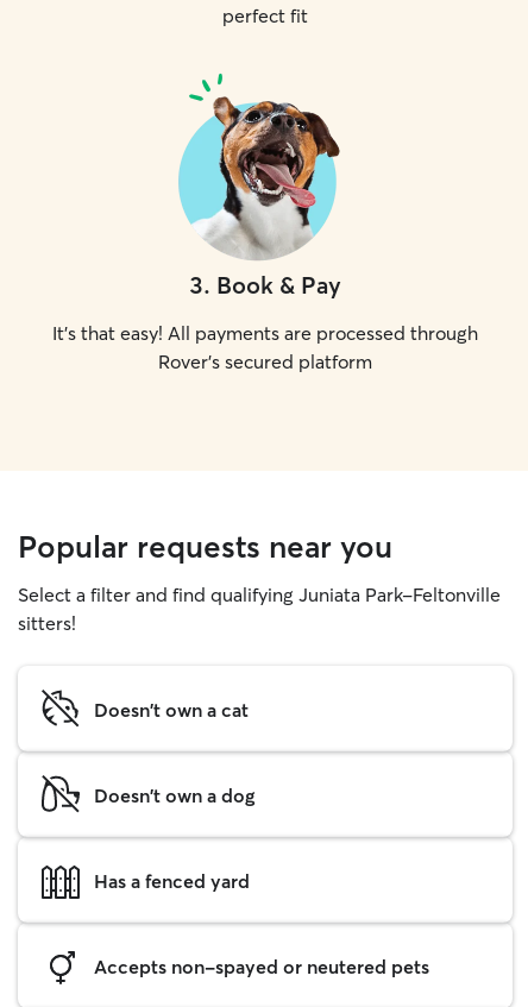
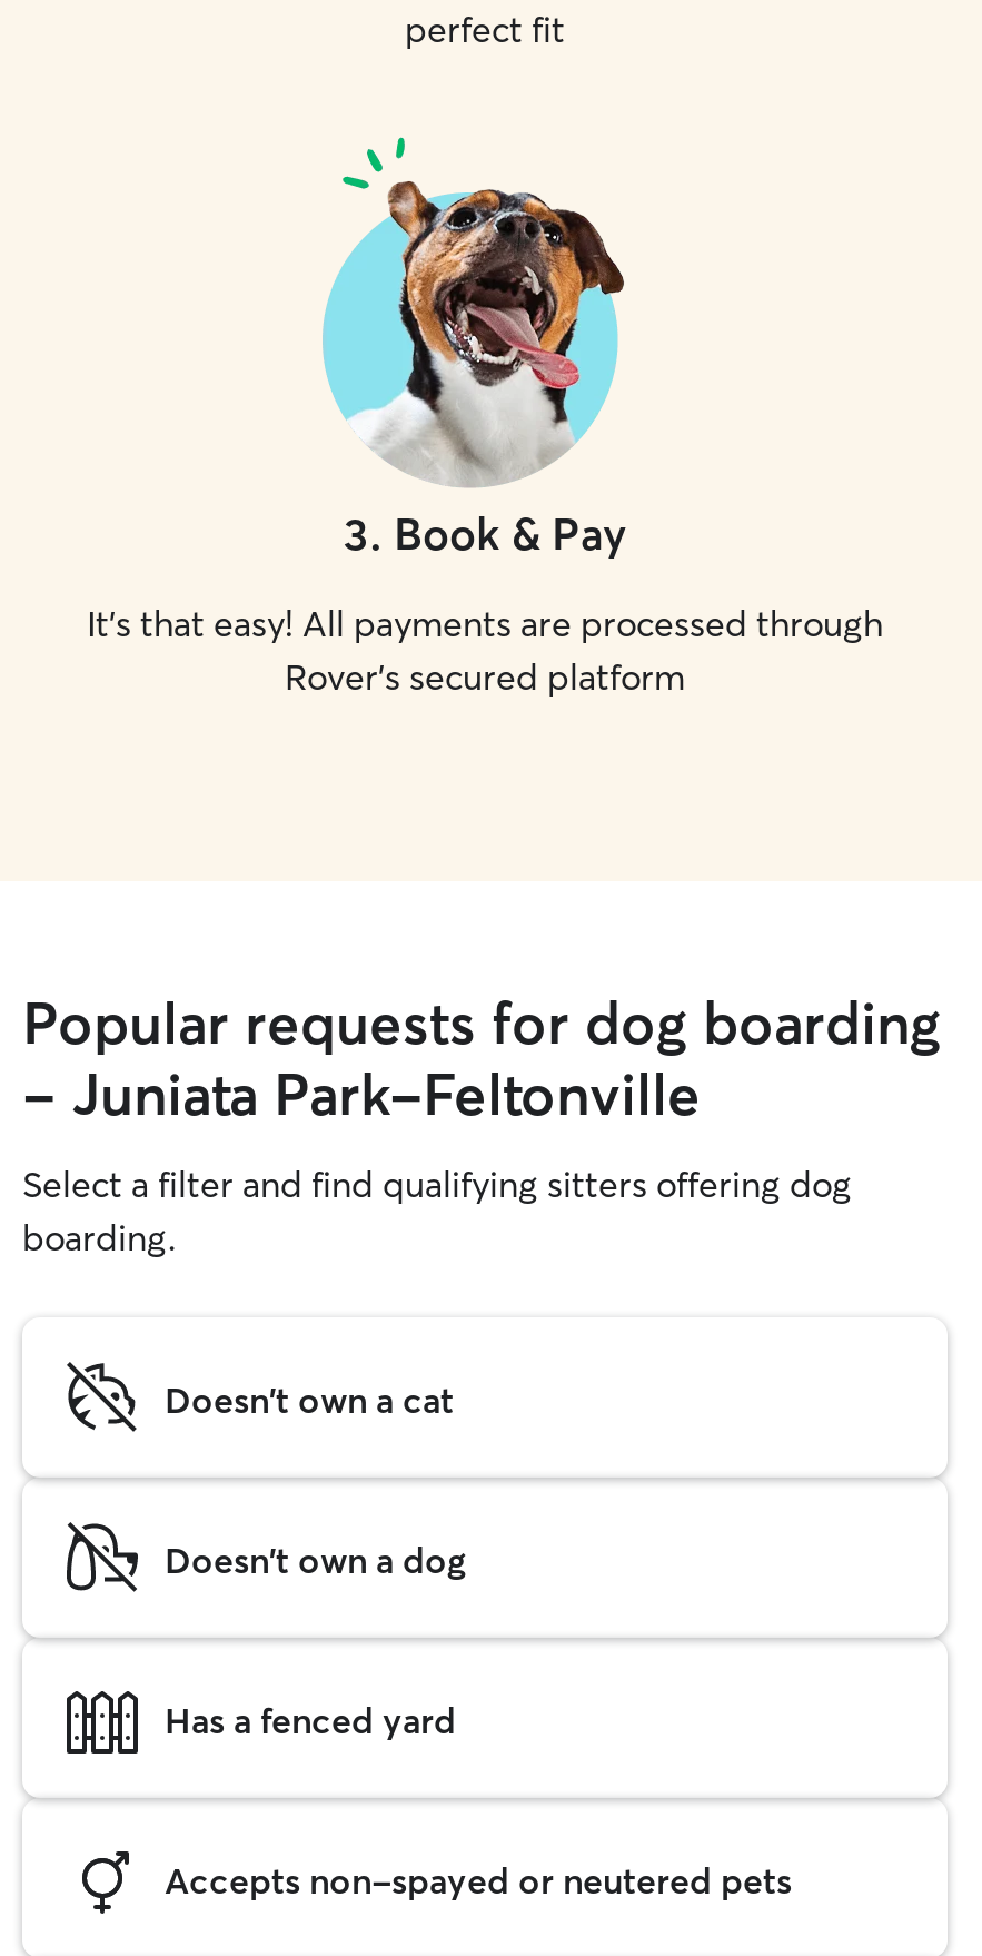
[18,528,501,635] Popular requests near you | Select a filter and find qualifying Juniata Park-Feltonville | sitters! -> [22,988,941,1259] Popular requests for dog boarding | - Juniata Park-Feltonville | Select a filter and find qualifying sitters offering dog | boarding.

